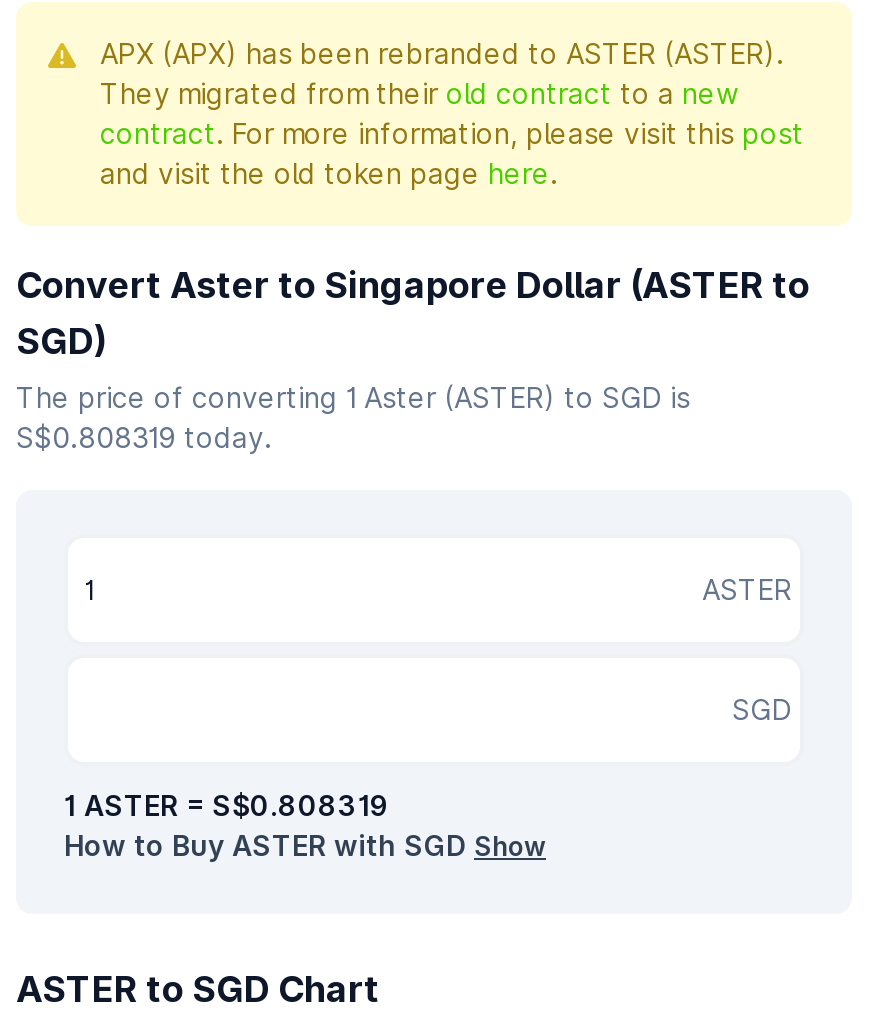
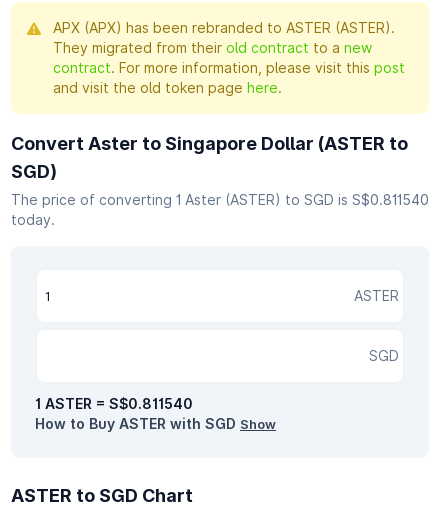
[16,380,690,454] The price of converting 1 Aster (ASTER) to SGD is | S$0.808319 today. -> [11,191,429,228] The price of converting 1 Aster (ASTER) to SGD is S$0.811540 | today.
[64,788,390,822] 1 ASTER = S$0.808319 -> [35,395,193,412] 1 ASTER = S$0.811540

